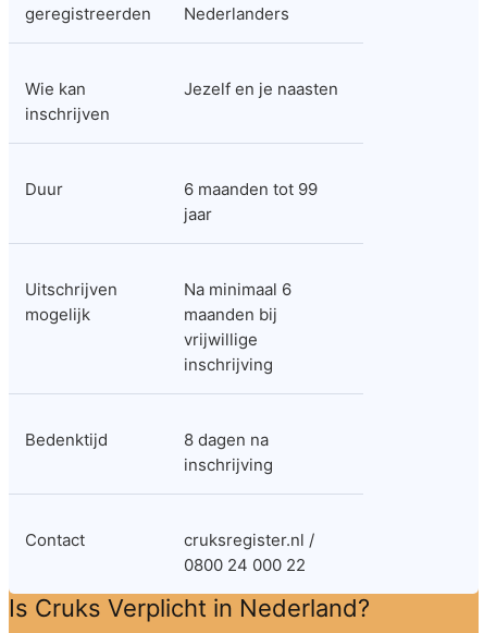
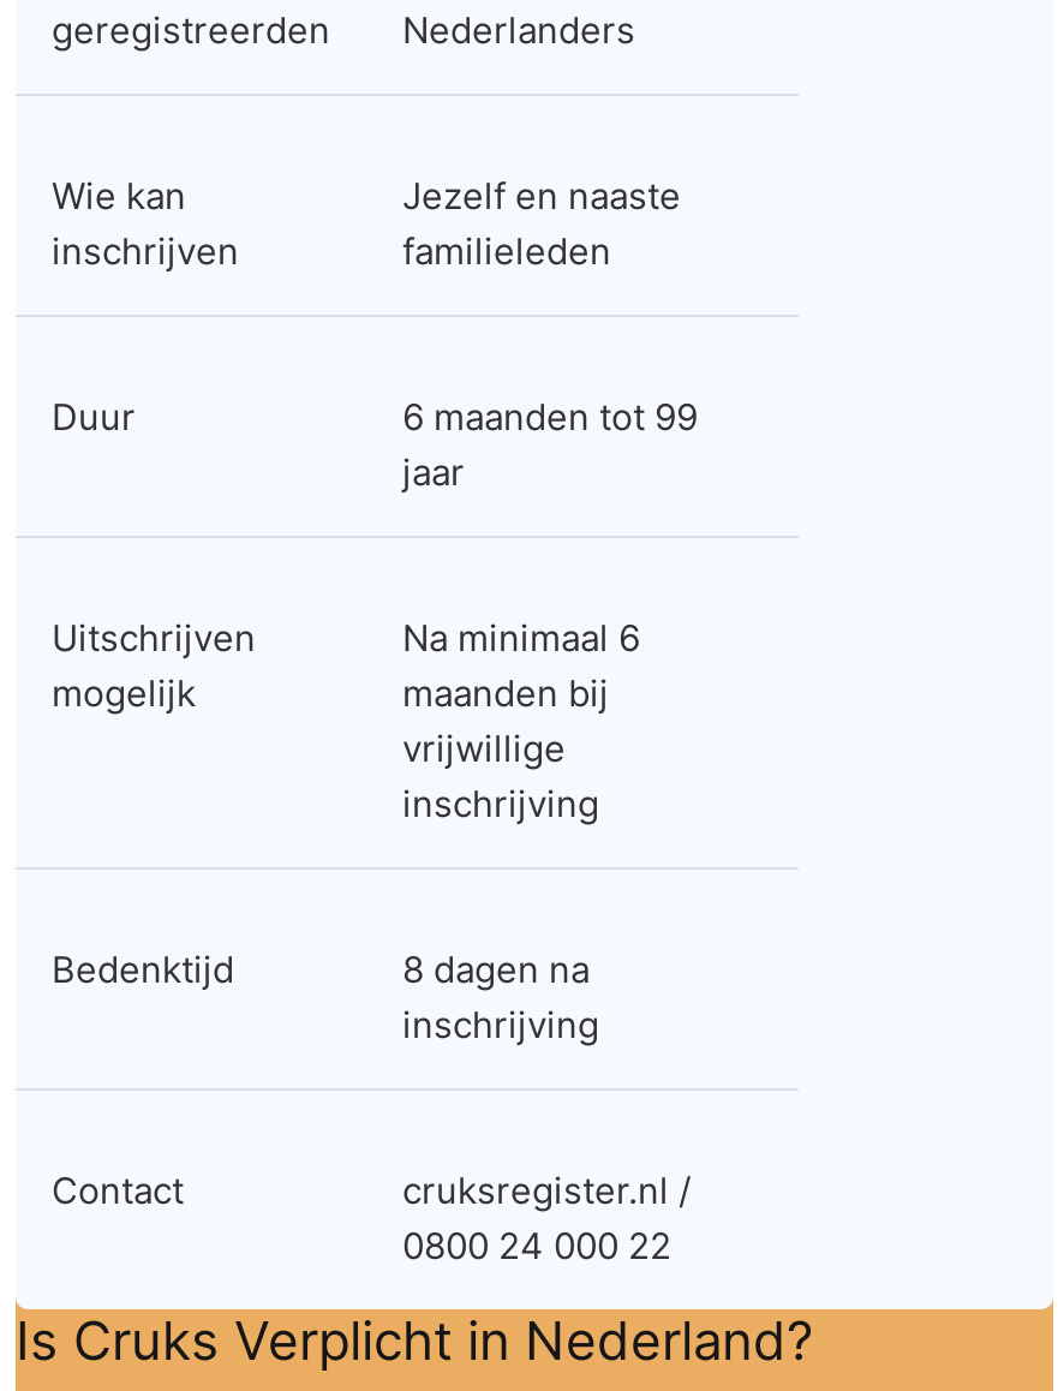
[184,78,338,99] Jezelf en je naasten -> [402,173,681,274] Jezelf en naaste | familieleden

